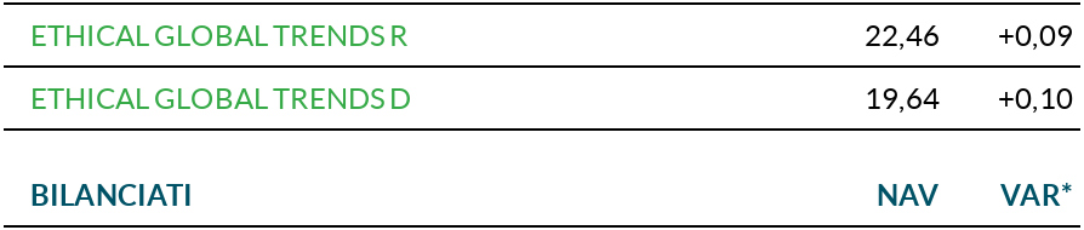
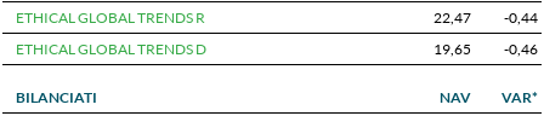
[865,17,940,54] 22,46 -> [433,9,471,27] 22,47
[998,17,1073,54] +0,09 -> [504,9,538,27] -0,44
[865,80,940,117] 19,64 -> [433,40,471,58] 19,65
[998,80,1073,117] +0,10 -> [504,40,538,58] -0,46

